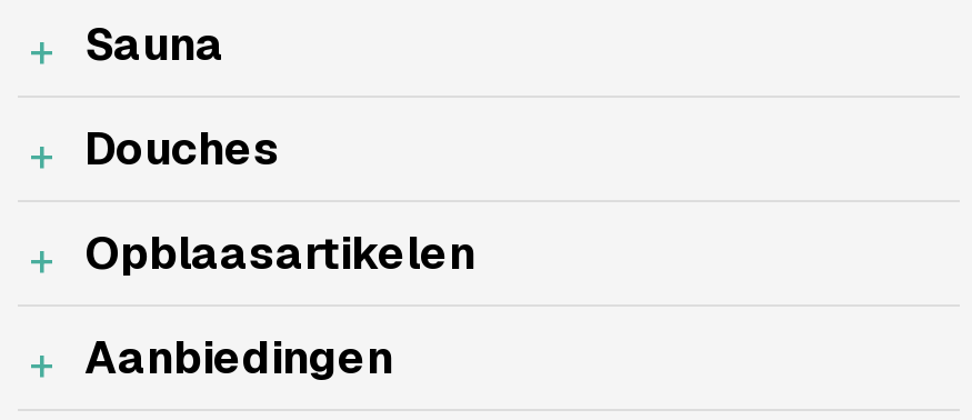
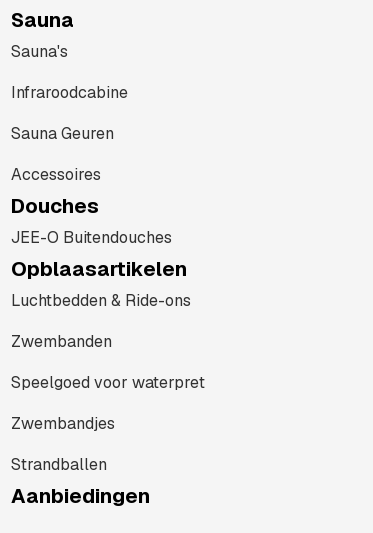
none -> [11,41,128,185] Sauna's | Infraroodcabine | Sauna Geuren | Accessoires
none -> [11,227,172,248] JEE-O Buitendouches
none -> [11,290,205,475] Luchtbedden & Ride-ons | Zwembanden | Speelgoed voor waterpret | Zwembandjes | Strandballen

